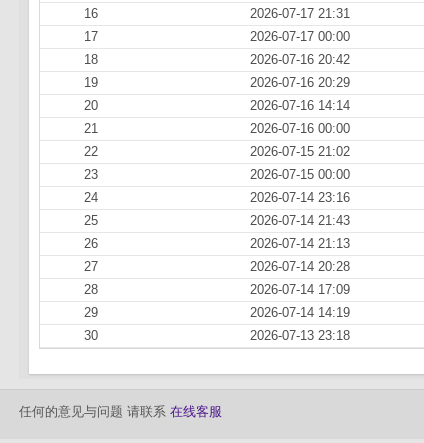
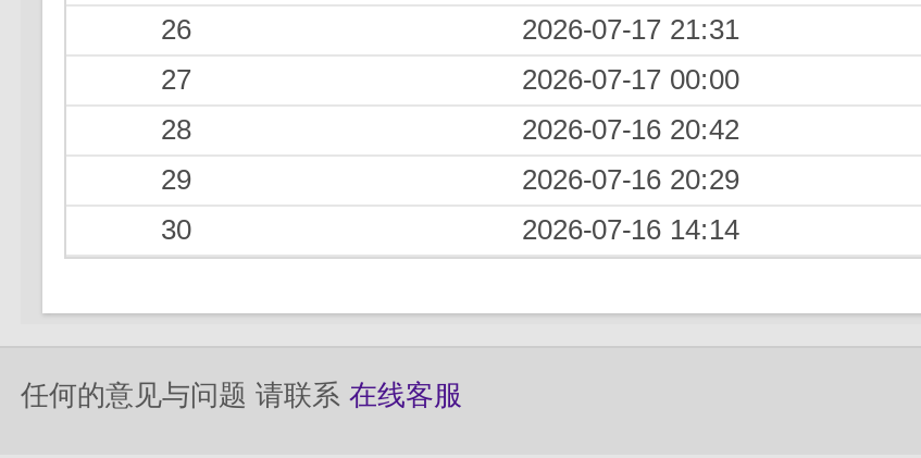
[83,6,97,21] 16 -> [161,13,191,46] 26
[83,29,97,44] 17 -> [161,63,191,96] 27
[83,52,97,67] 18 -> [161,113,191,146] 28
[83,75,97,90] 19 -> [161,163,191,196] 29
[83,98,97,113] 20 -> [161,213,191,246] 30
[83,121,349,343] 21 | 2026-07-16 00:00 | 22 | 2026-07-15 21:02 | 23 | 2026-07-15 00:00 | 24 | 2026-07-14 23:16 | 25 | 2026-07-14 21:43 | 26 | 2026-07-14 21:13 | 27 | 2026-07-14 20:28 | 28 | 2026-07-14 17:09 | 29 | 2026-07-14 14:19 | 30 | 2026-07-13 23:18 -> none

